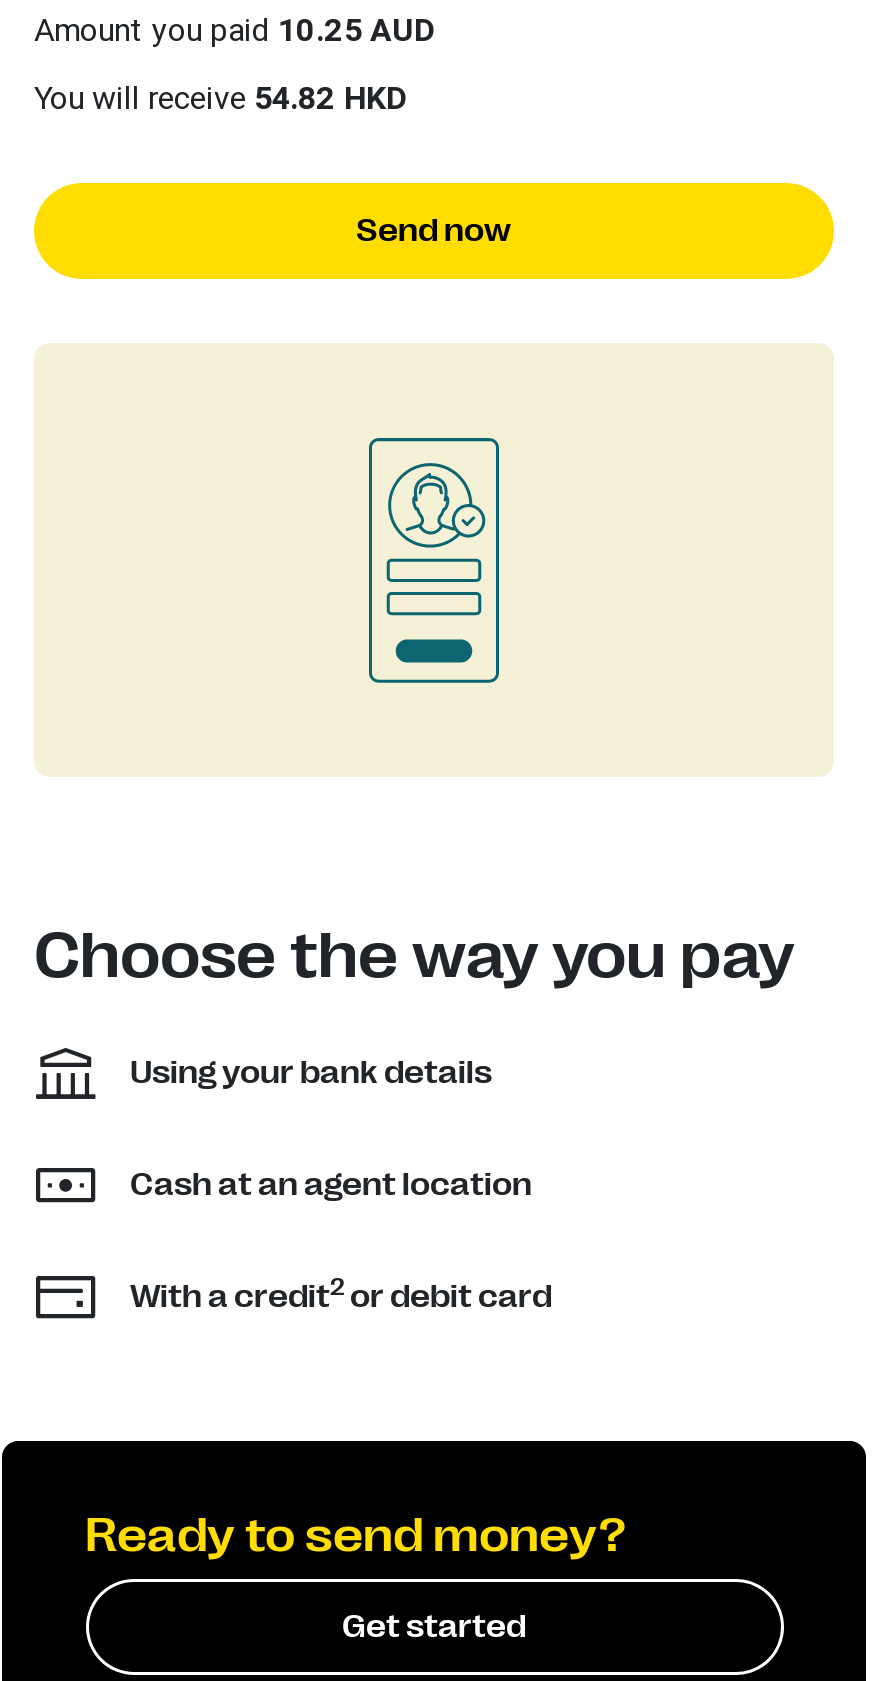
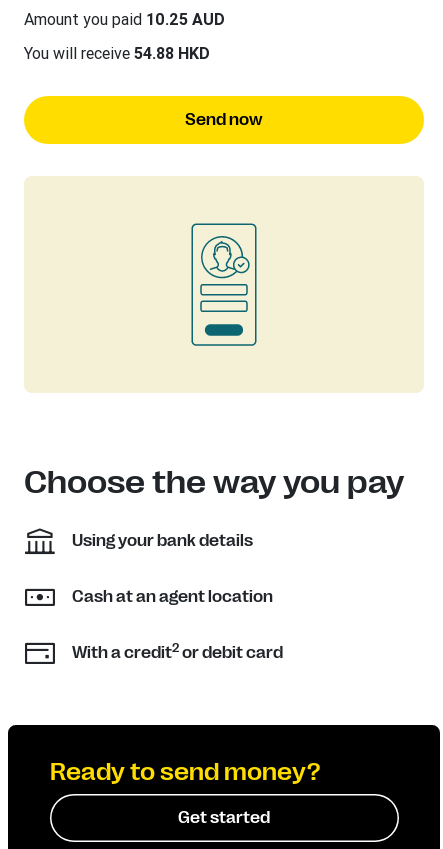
[34,77,408,117] You will receive 54.82 HKD -> [24,43,210,63] You will receive 54.88 HKD

